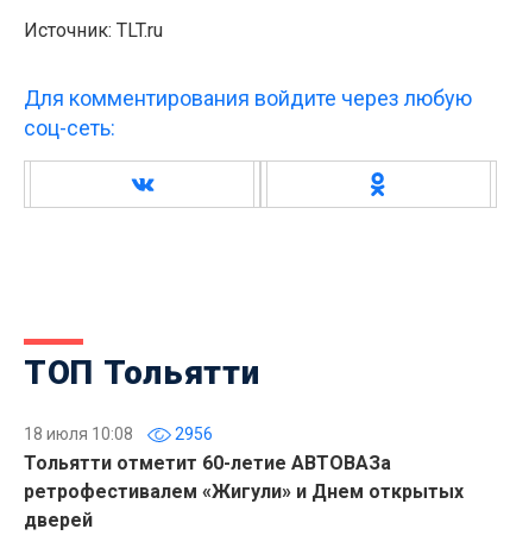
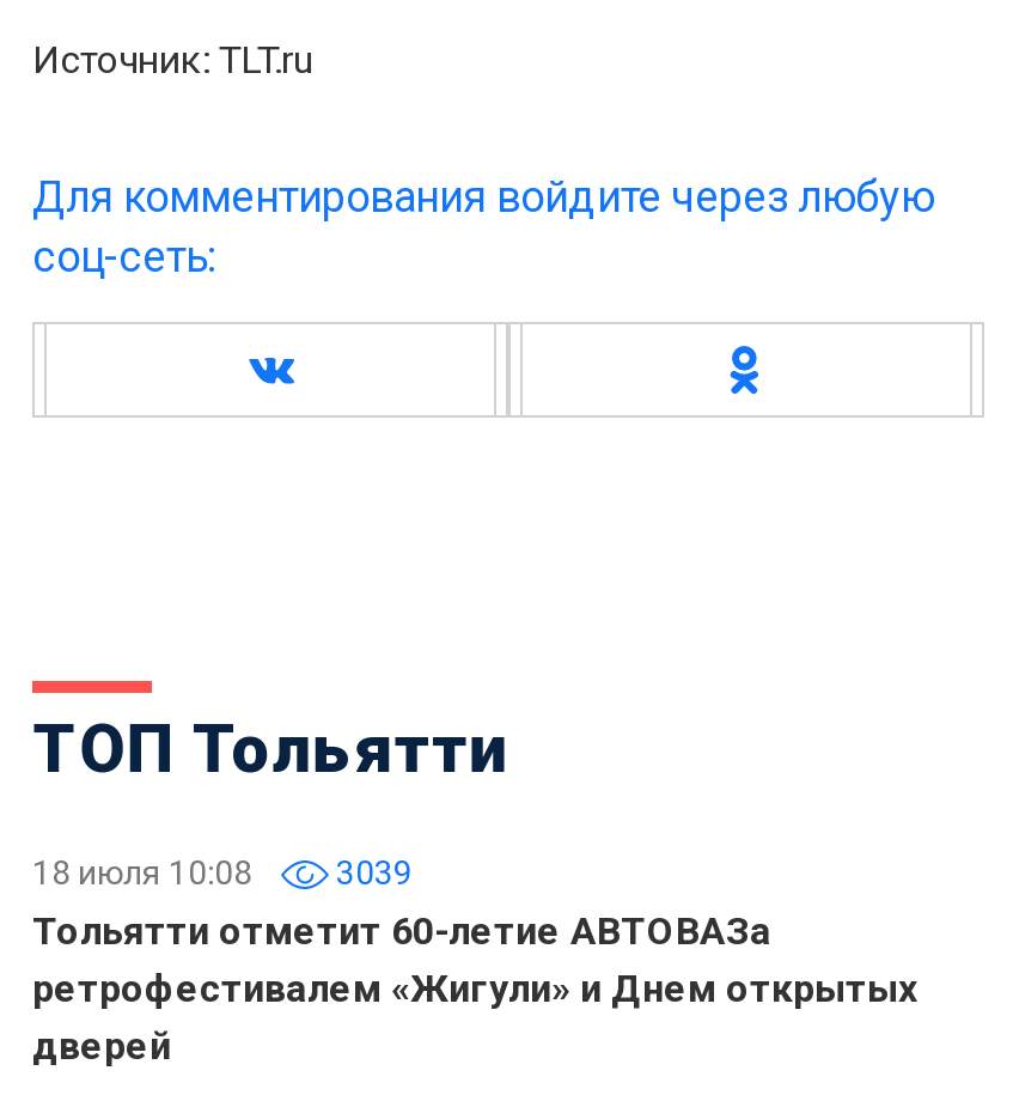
[24,424,213,443] 18 июля 10:08 2956 -> [32,853,413,892] 18 июля 10:08 3039

